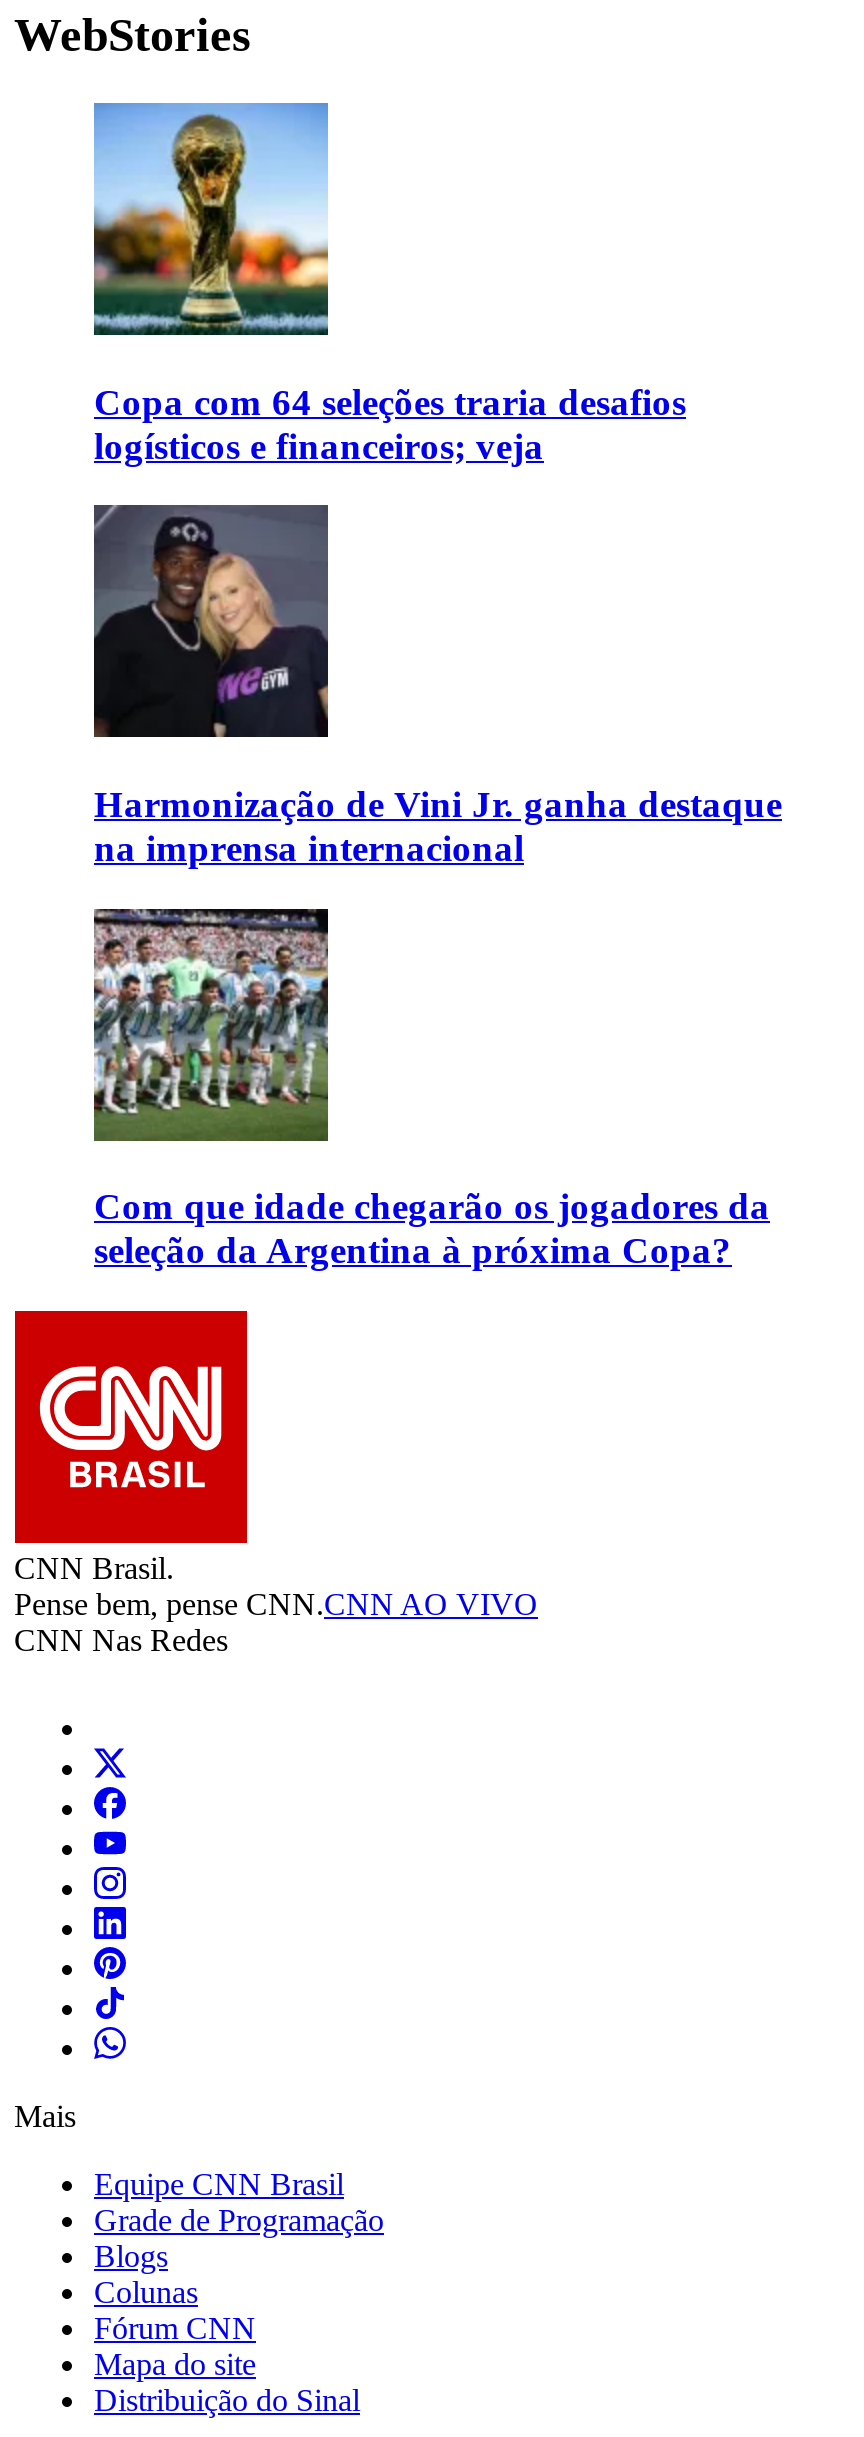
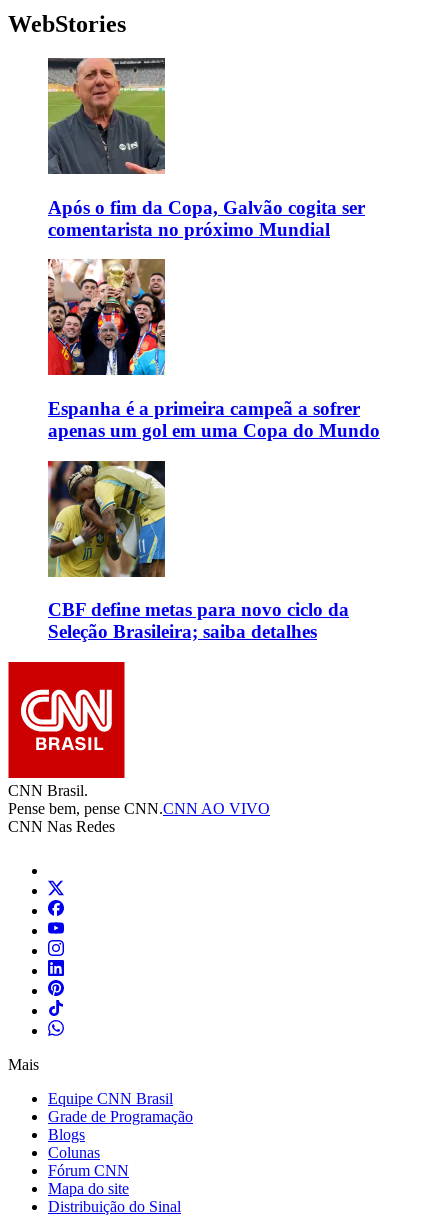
[92,101,686,466] [image] | Copa com 64 seleções traria desafios | logísticos e financeiros; veja -> [47,57,365,239] [image] | Após o fim da Copa, Galvão cogita ser | comentarista no próximo Mundial
[92,503,782,869] [image] | Harmonização de Vini Jr. ganha destaque | na imprensa internacional -> [47,259,380,441] [image] | Espanha é a primeira campeã a sofrer | apenas um gol em uma Copa do Mundo
[92,907,770,1272] [image] | Com que idade chegarão os jogadores da | seleção da Argentina à próxima Copa? -> [47,460,349,642] [image] | CBF define metas para novo ciclo da | Seleção Brasileira; saiba detalhes

